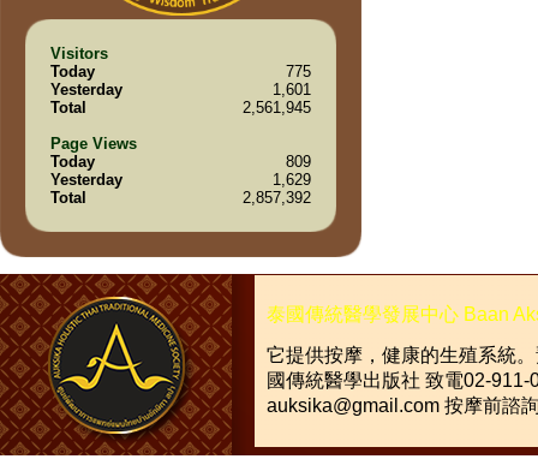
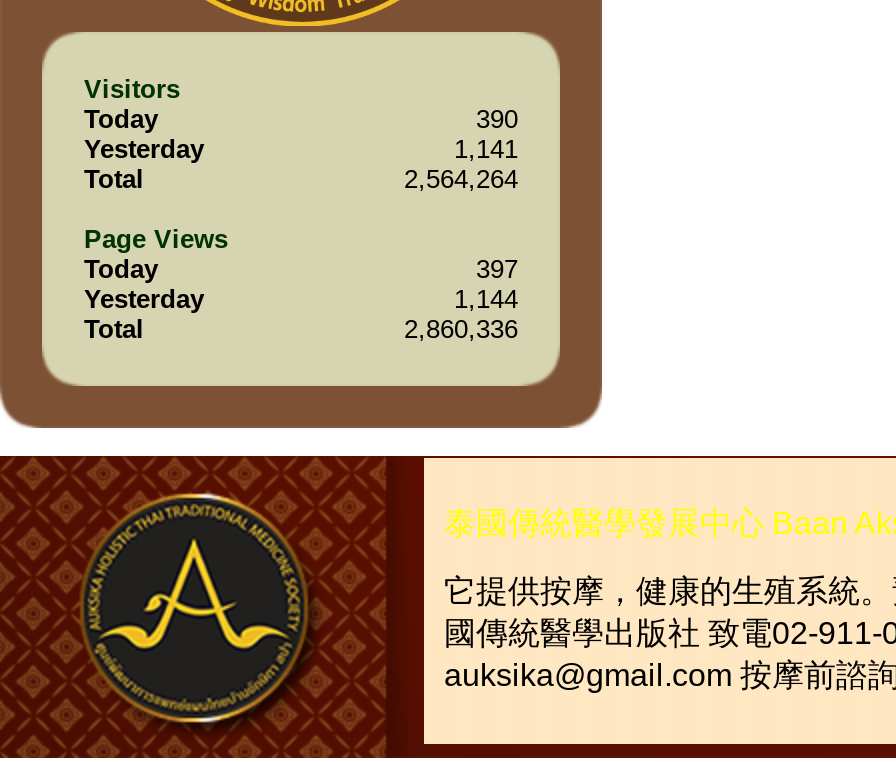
[286,62,311,81] 775 -> [476,104,518,134] 390
[273,81,311,99] 1,601 -> [454,134,518,164] 1,141
[243,99,311,117] 2,561,945 -> [404,164,518,194] 2,564,264
[286,153,311,171] 809 -> [476,254,518,284] 397
[273,171,311,189] 1,629 -> [454,284,518,314] 1,144
[243,189,311,207] 2,857,392 -> [404,314,518,344] 2,860,336

